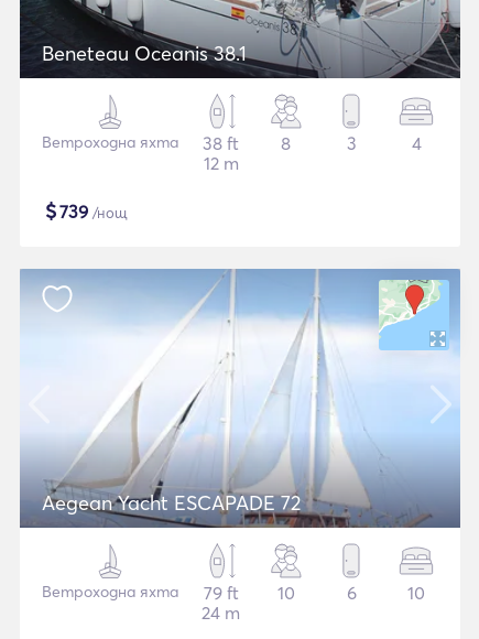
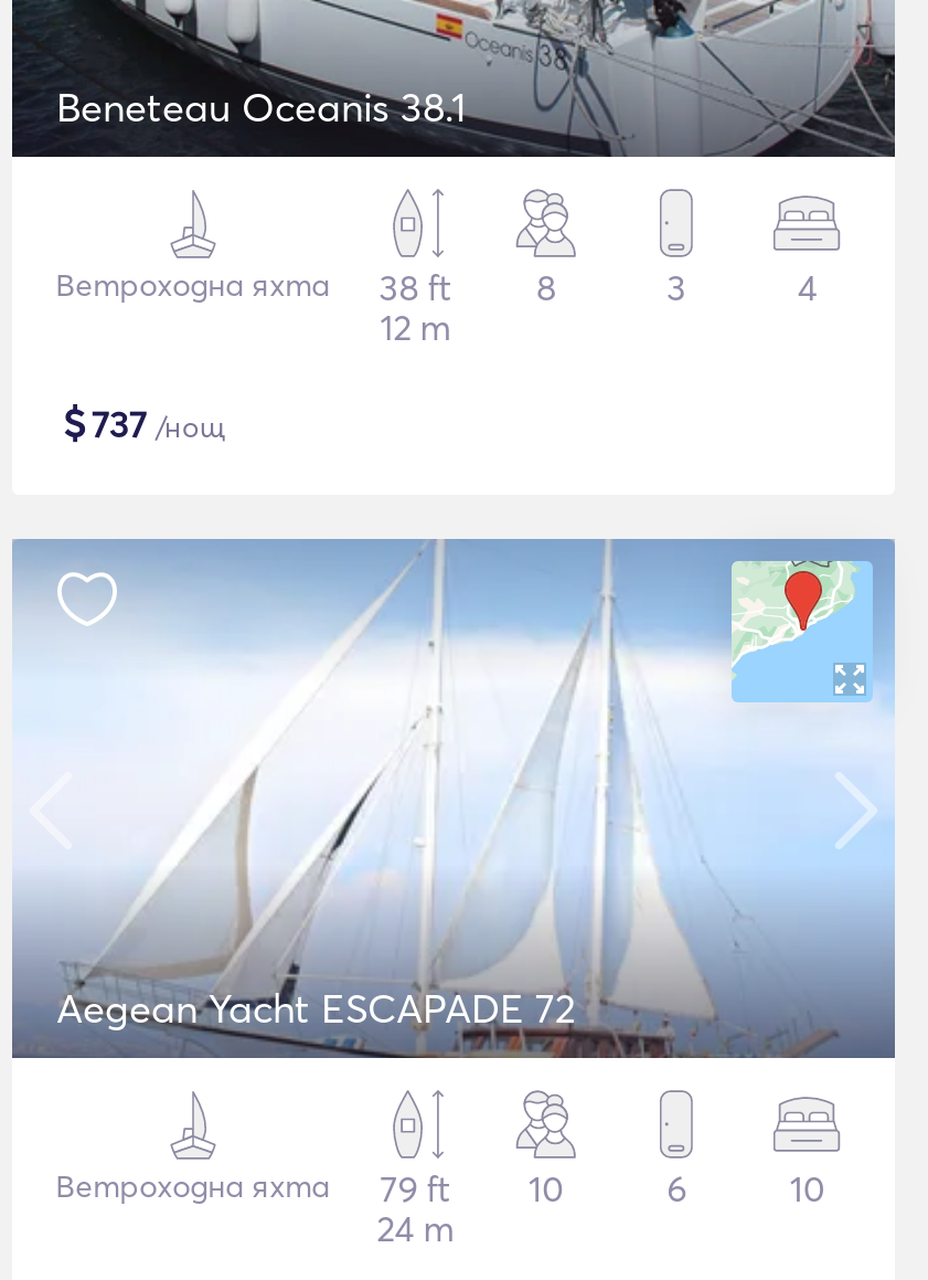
[45,198,128,224] $739 /нощ -> [63,398,226,448] $737 /нощ

